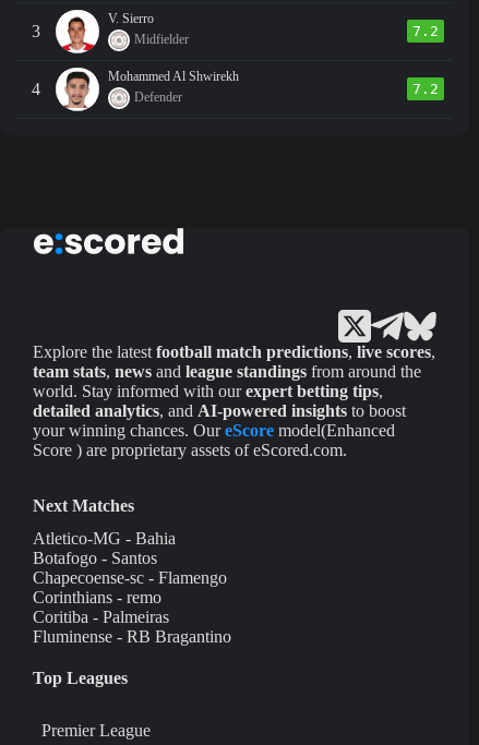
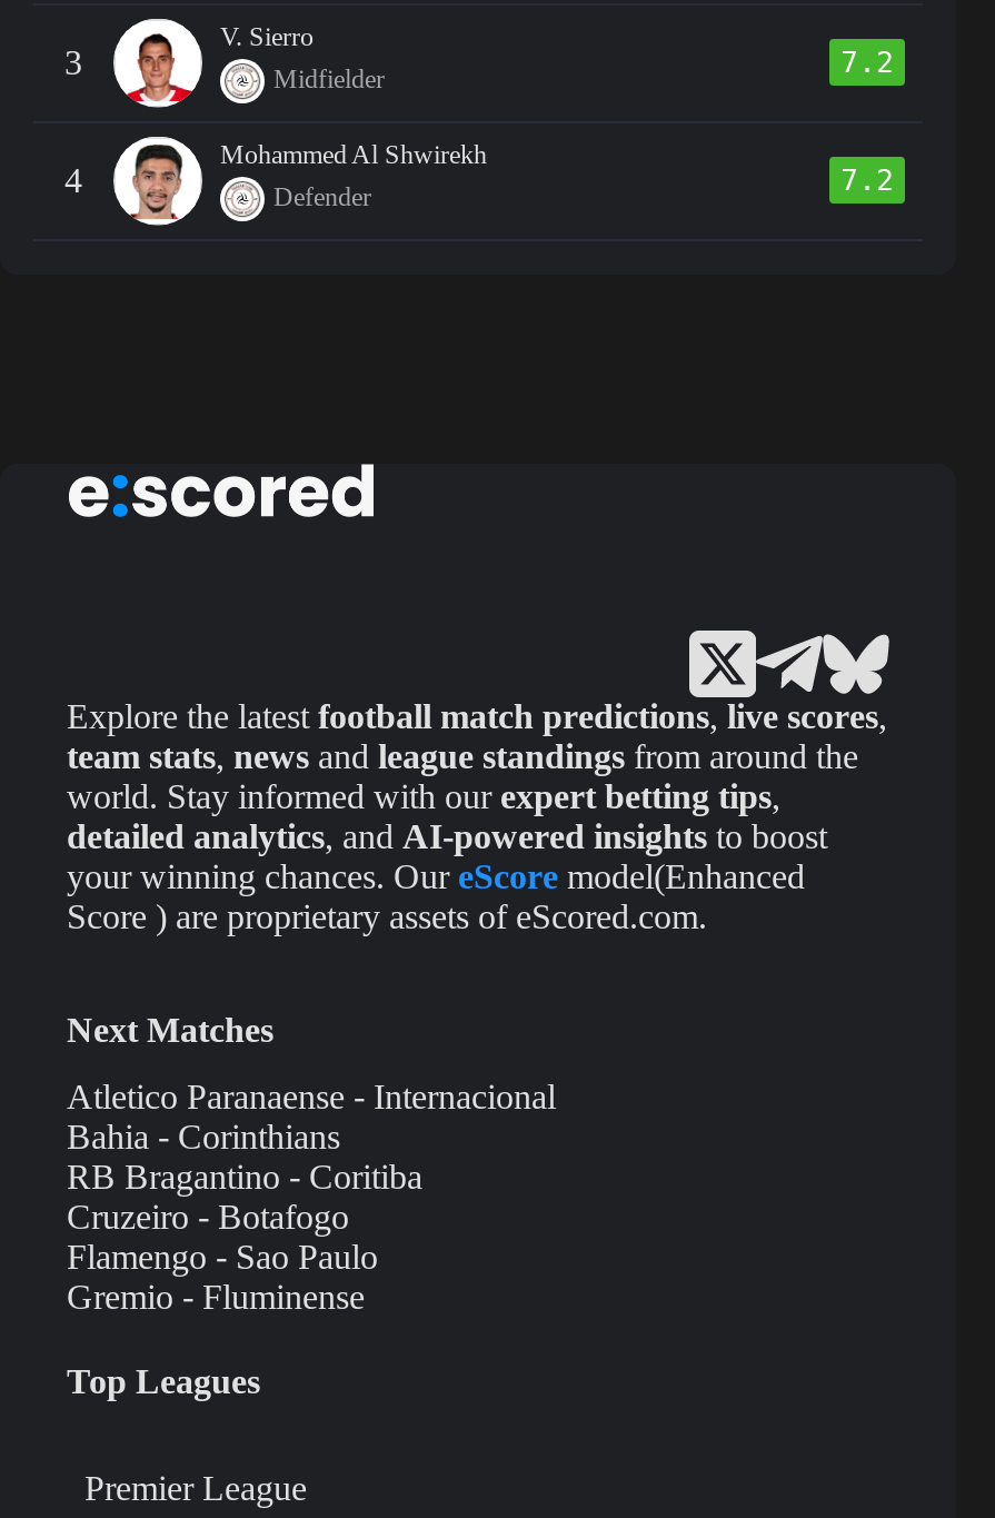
[33,530,231,646] Atletico-MG - Bahia | Botafogo - Santos | Chapecoense-sc - Flamengo | Corinthians - remo | Coritiba - Palmeiras | Fluminense - RB Bragantino -> [67,1079,556,1317] Atletico Paranaense - Internacional | Bahia - Corinthians | RB Bragantino - Coritiba | Cruzeiro - Botafogo | Flamengo - Sao Paulo | Gremio - Fluminense

